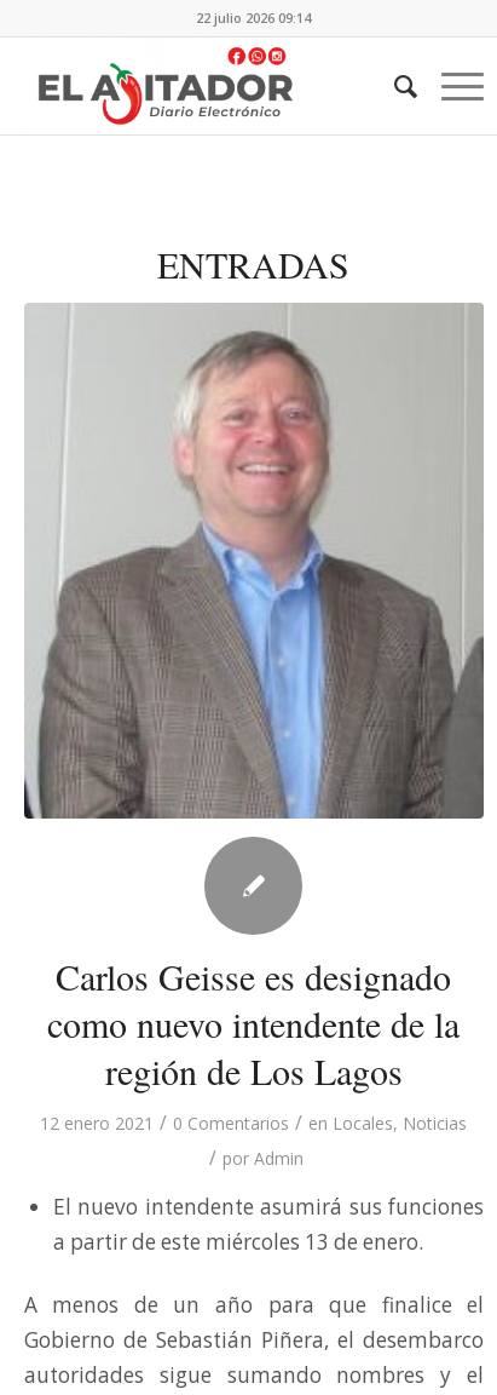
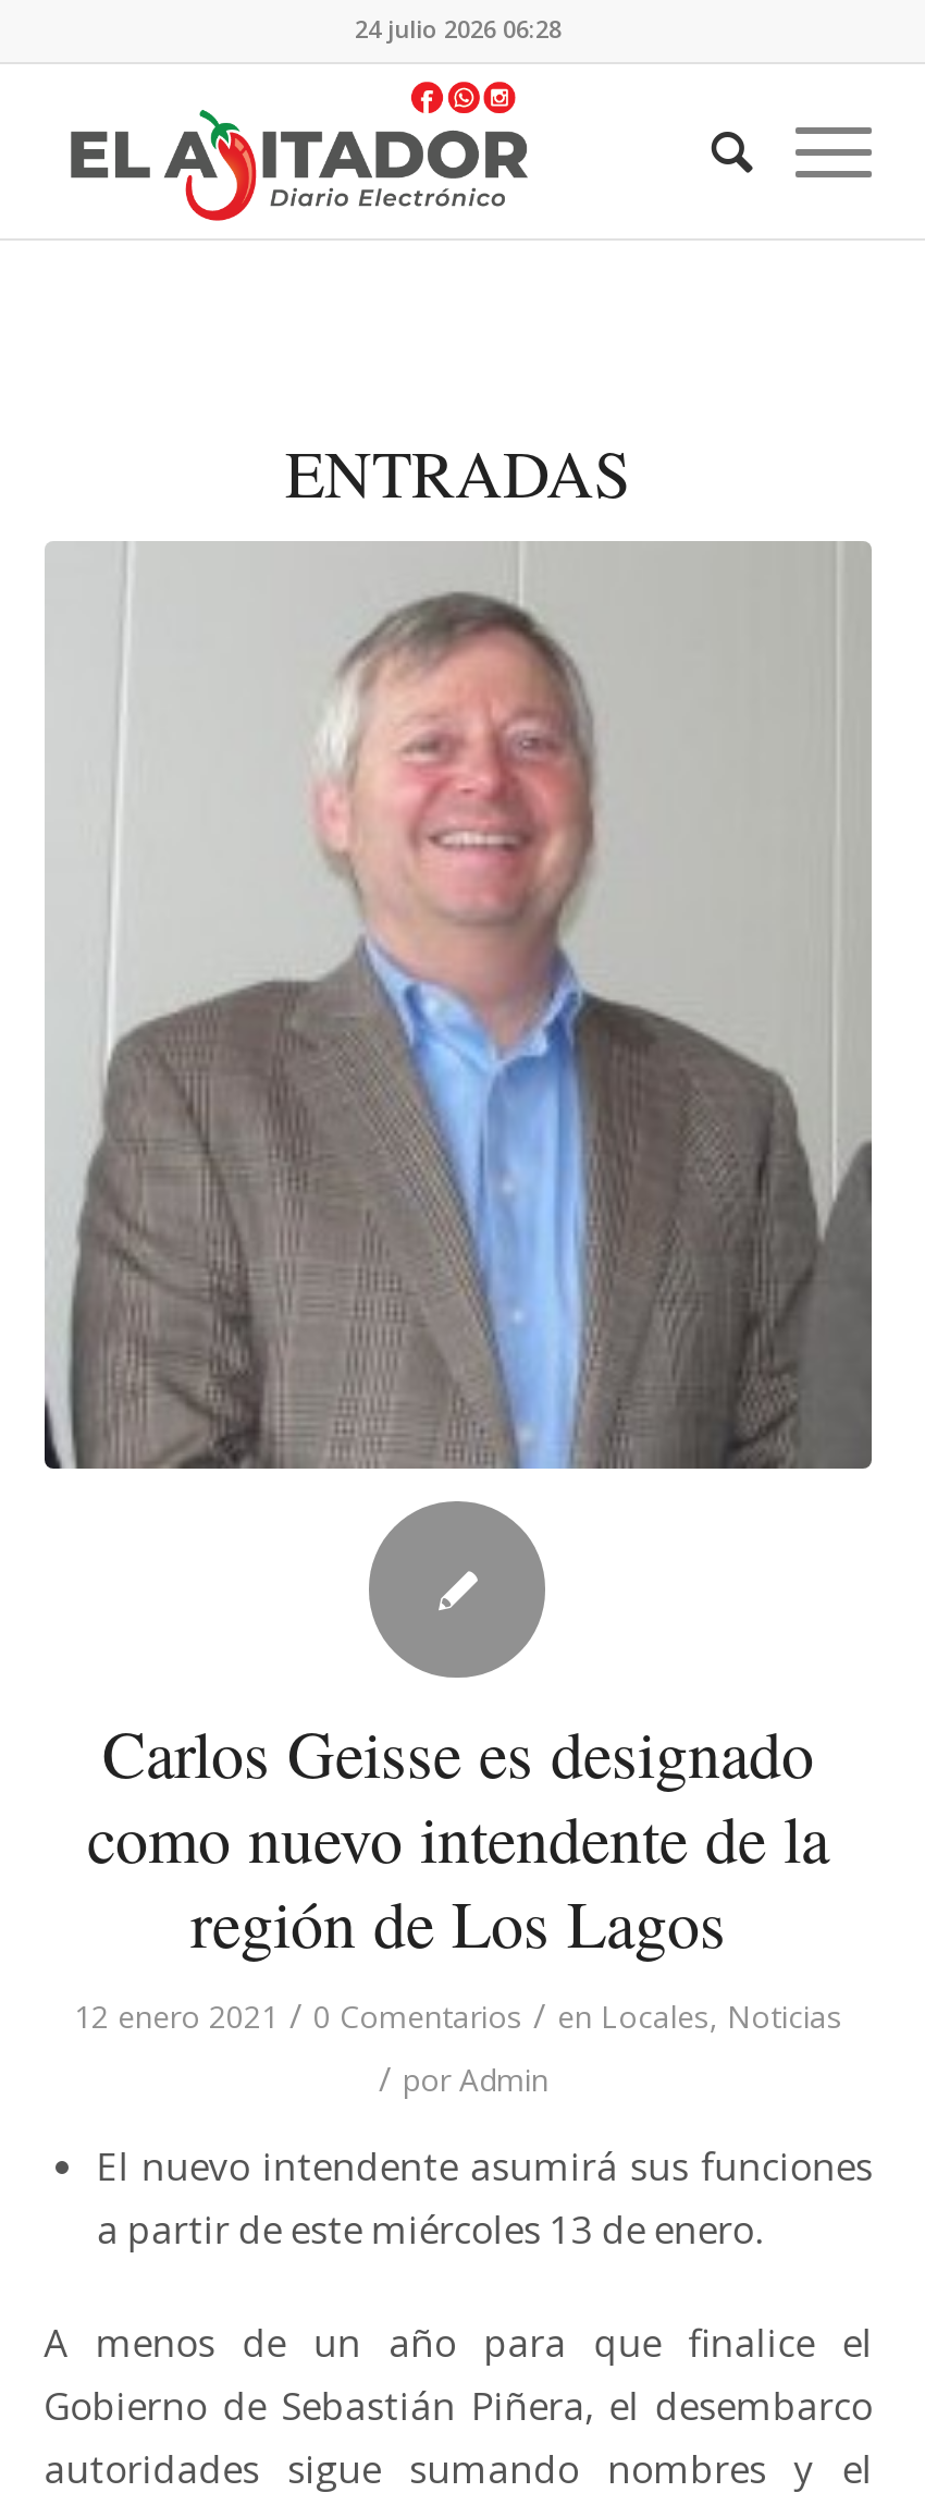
[197,8,311,27] 22 julio 2026 09:14 -> [355,12,562,45] 24 julio 2026 06:28

